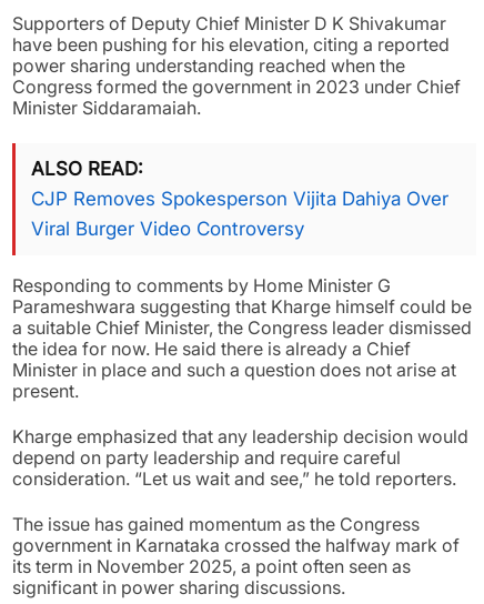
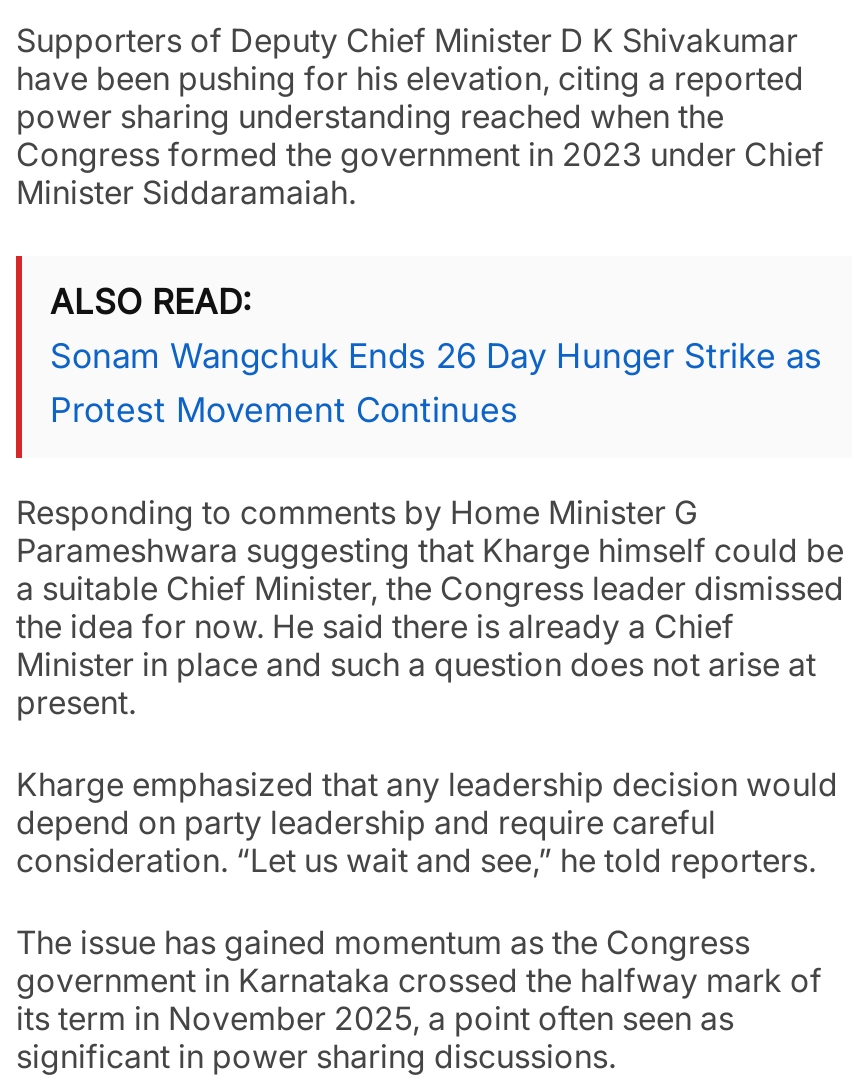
[31,188,448,240] CJP Removes Spokesperson Vijita Dahiya Over | Viral Burger Video Controversy -> [50,336,822,430] Sonam Wangchuk Ends 26 Day Hunger Strike as | Protest Movement Continues

